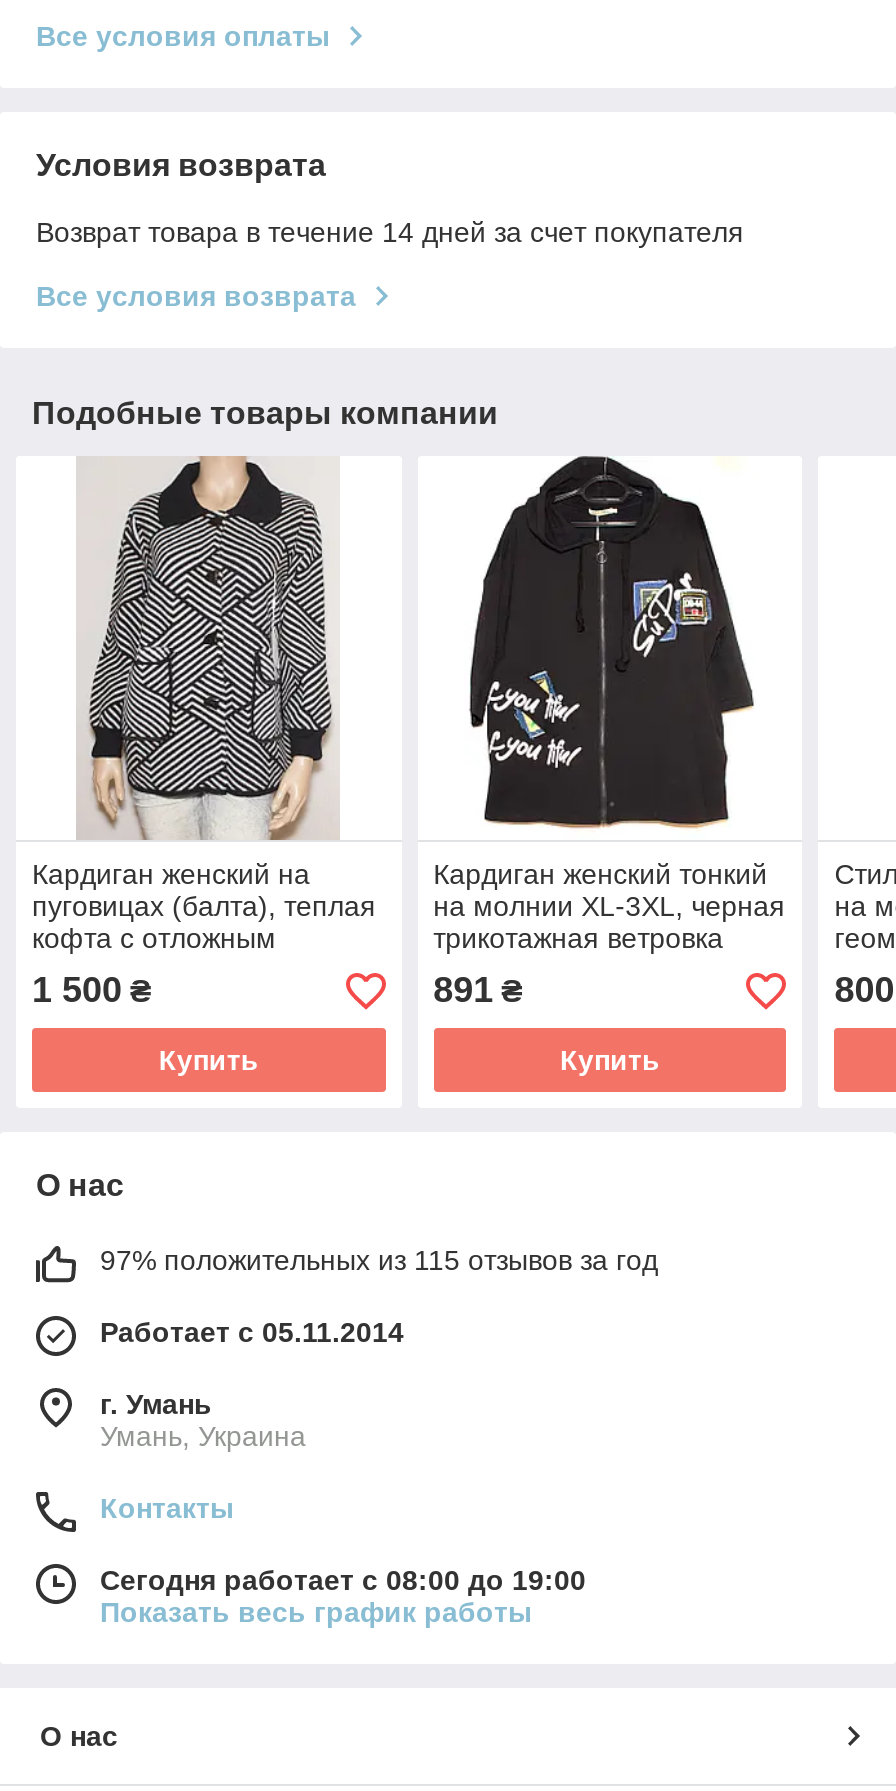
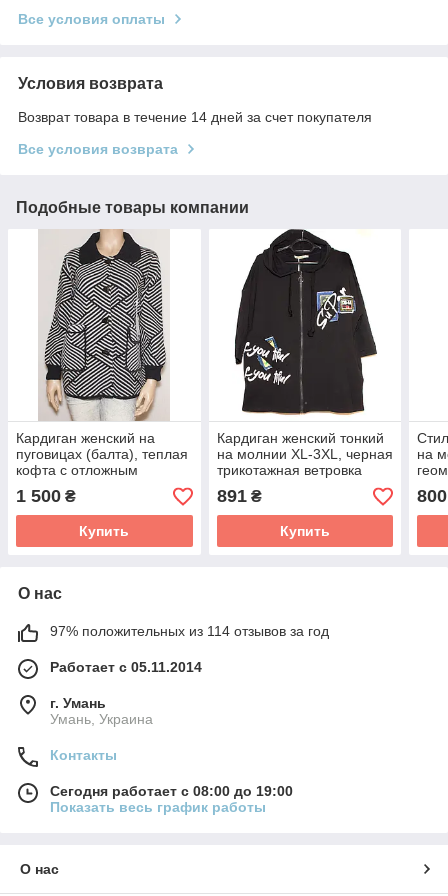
[100,1244,658,1276] 97% положительных из 115 отзывов за год -> [50,623,329,639] 97% положительных из 114 отзывов за год

